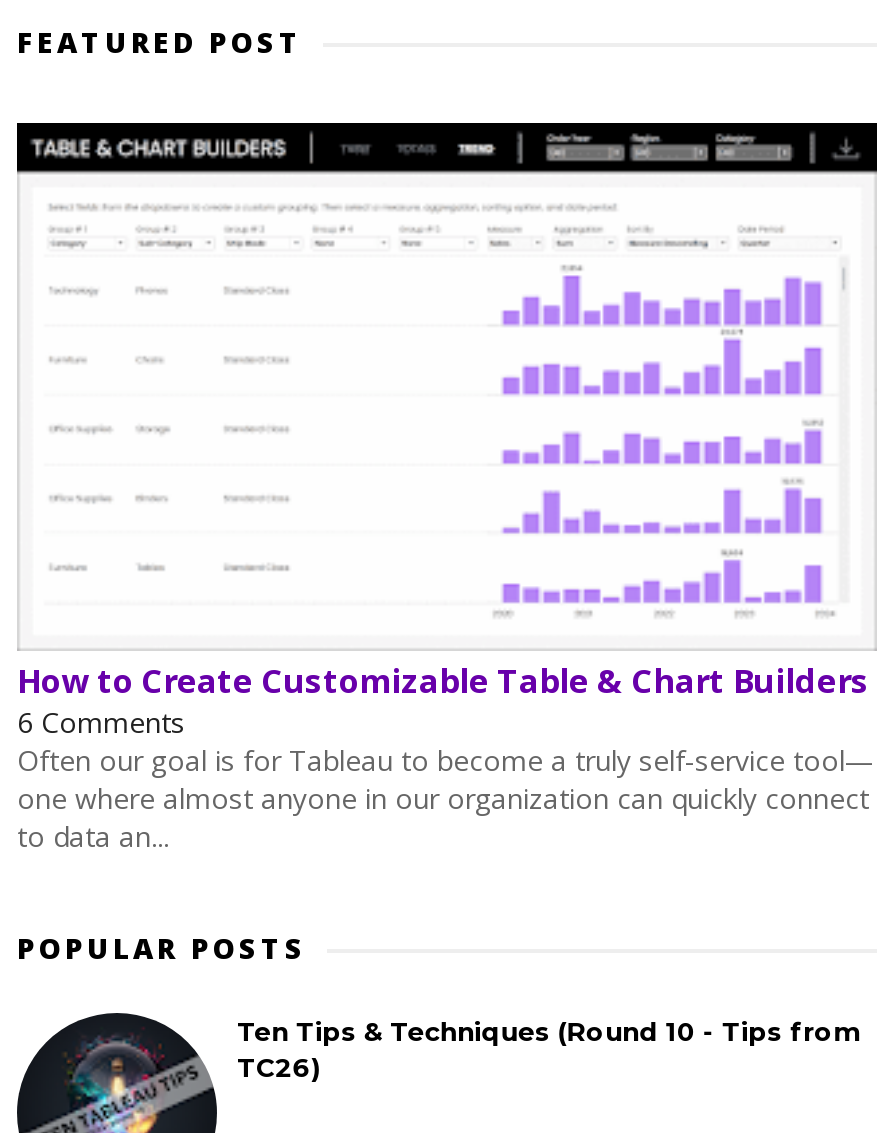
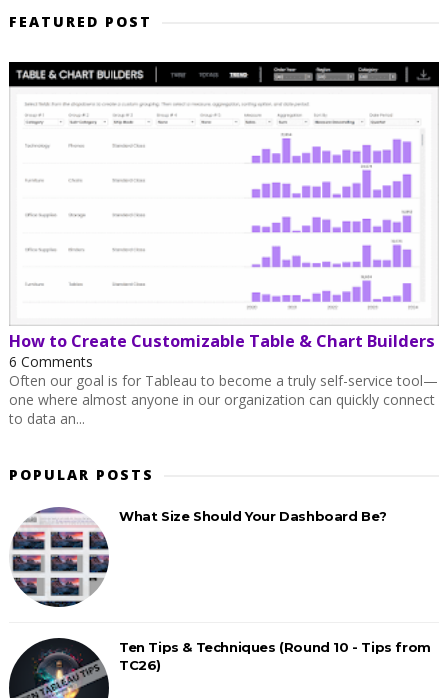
none -> [11,507,387,608] [image] | What Size Should Your Dashboard Be?

